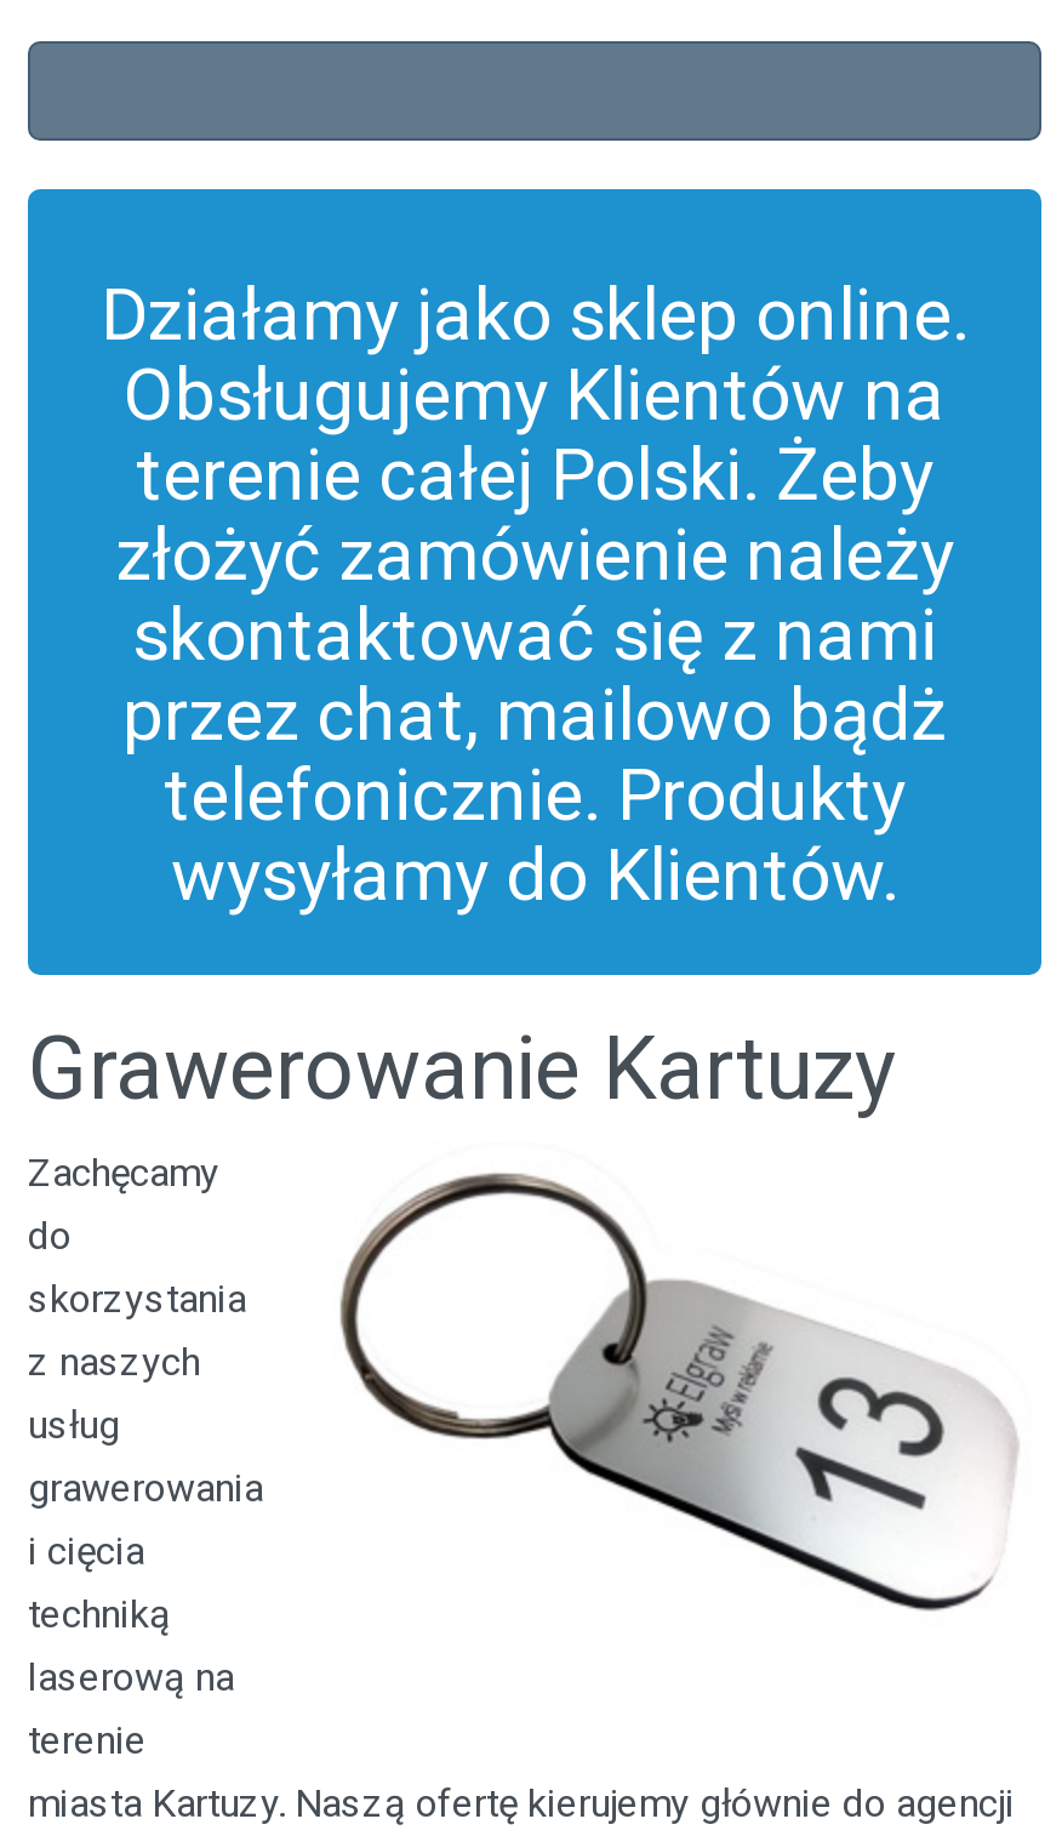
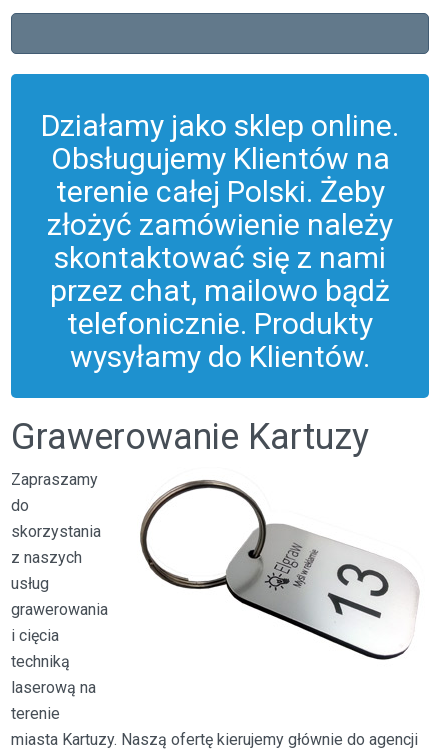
[28,1150,219,1196] Zachęcamy -> [11,470,98,489] Zapraszamy

